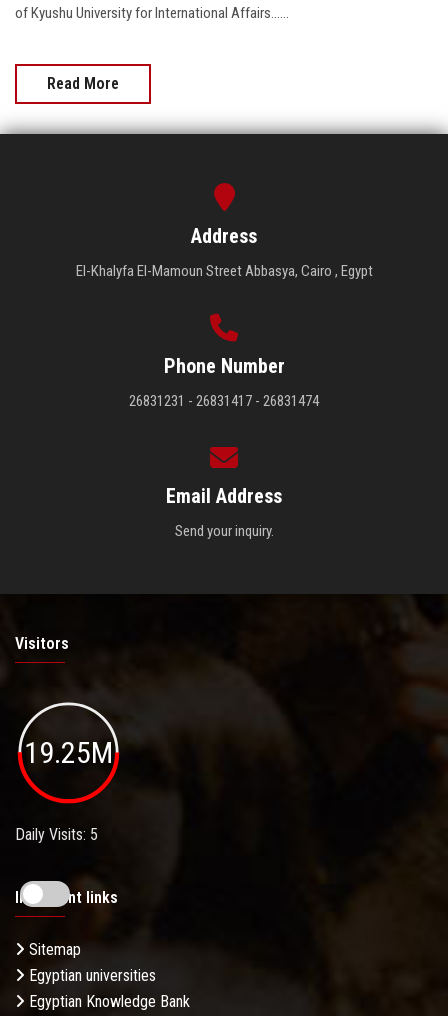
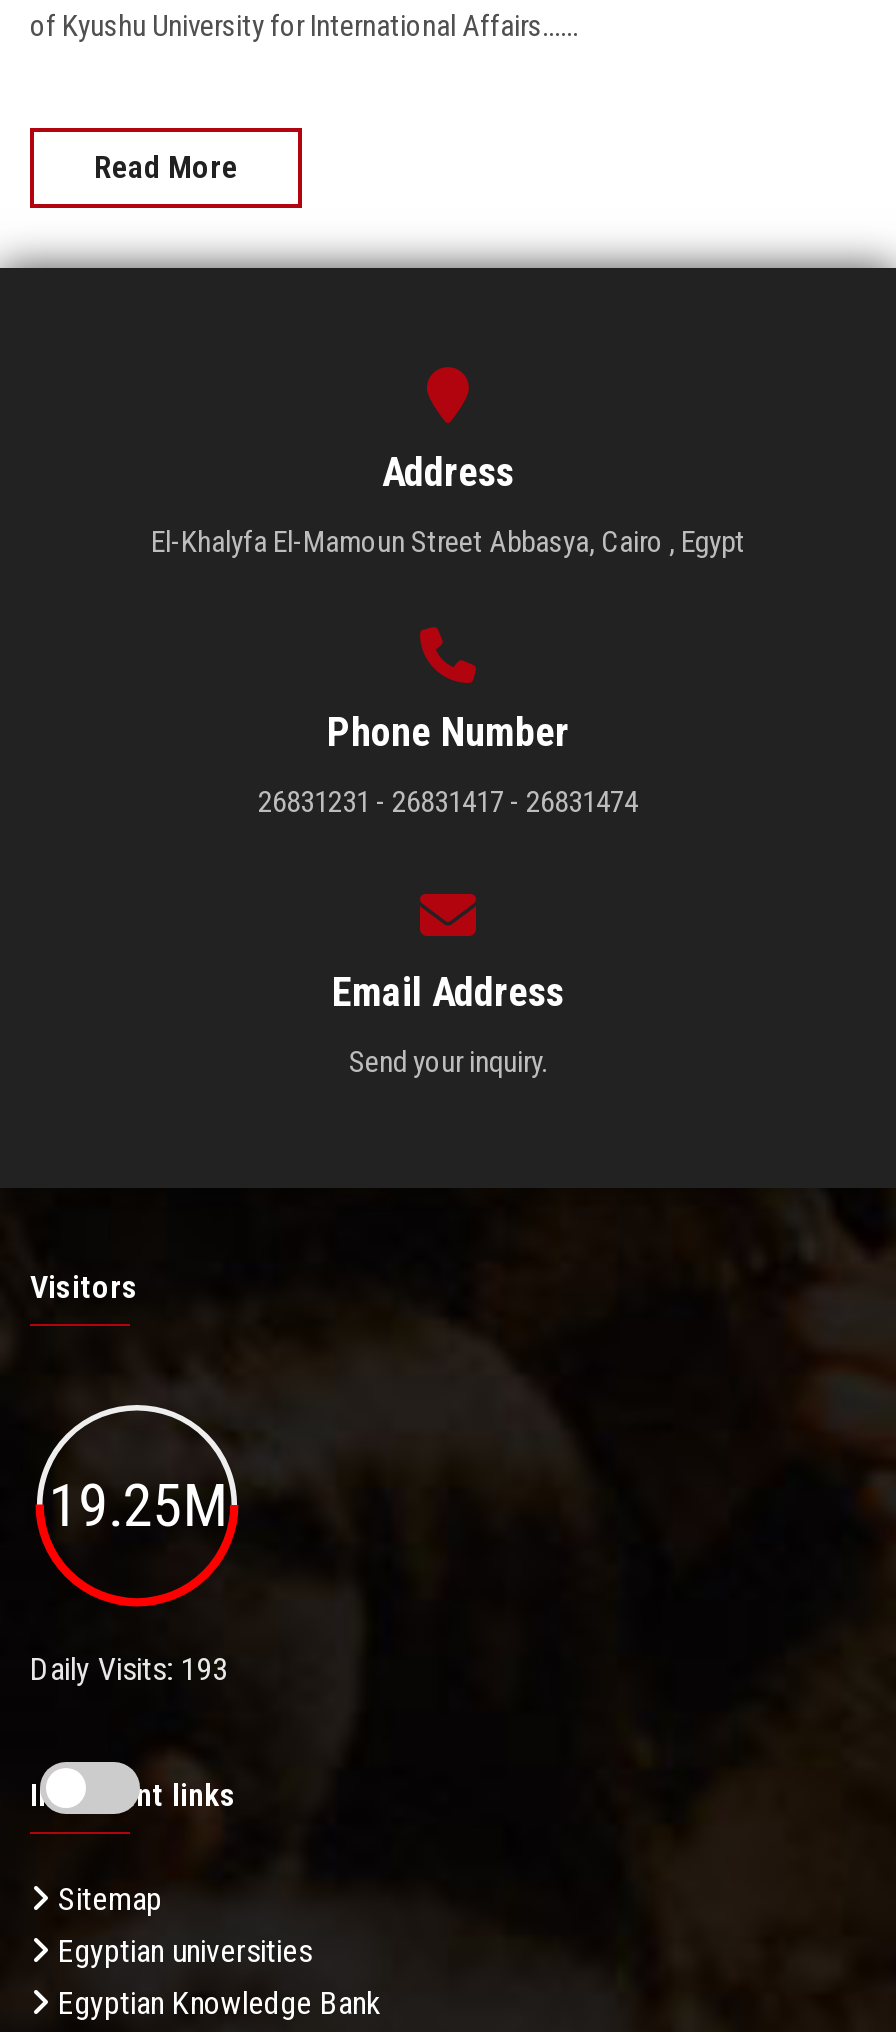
[15,825,98,844] Daily Visits: 5 -> [30,1650,228,1688] Daily Visits: 193

